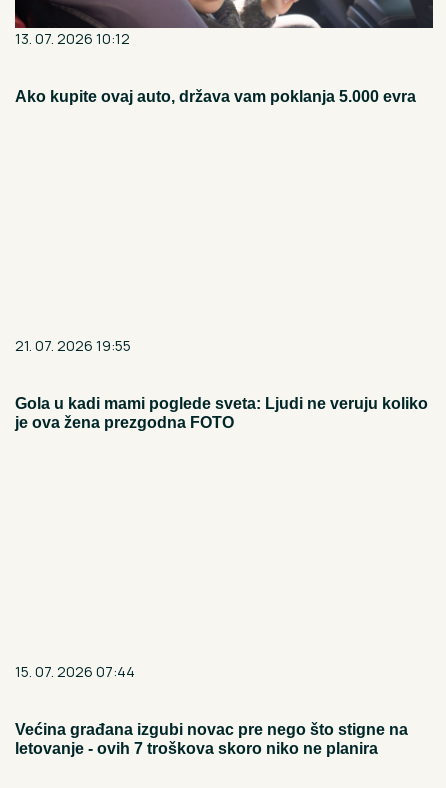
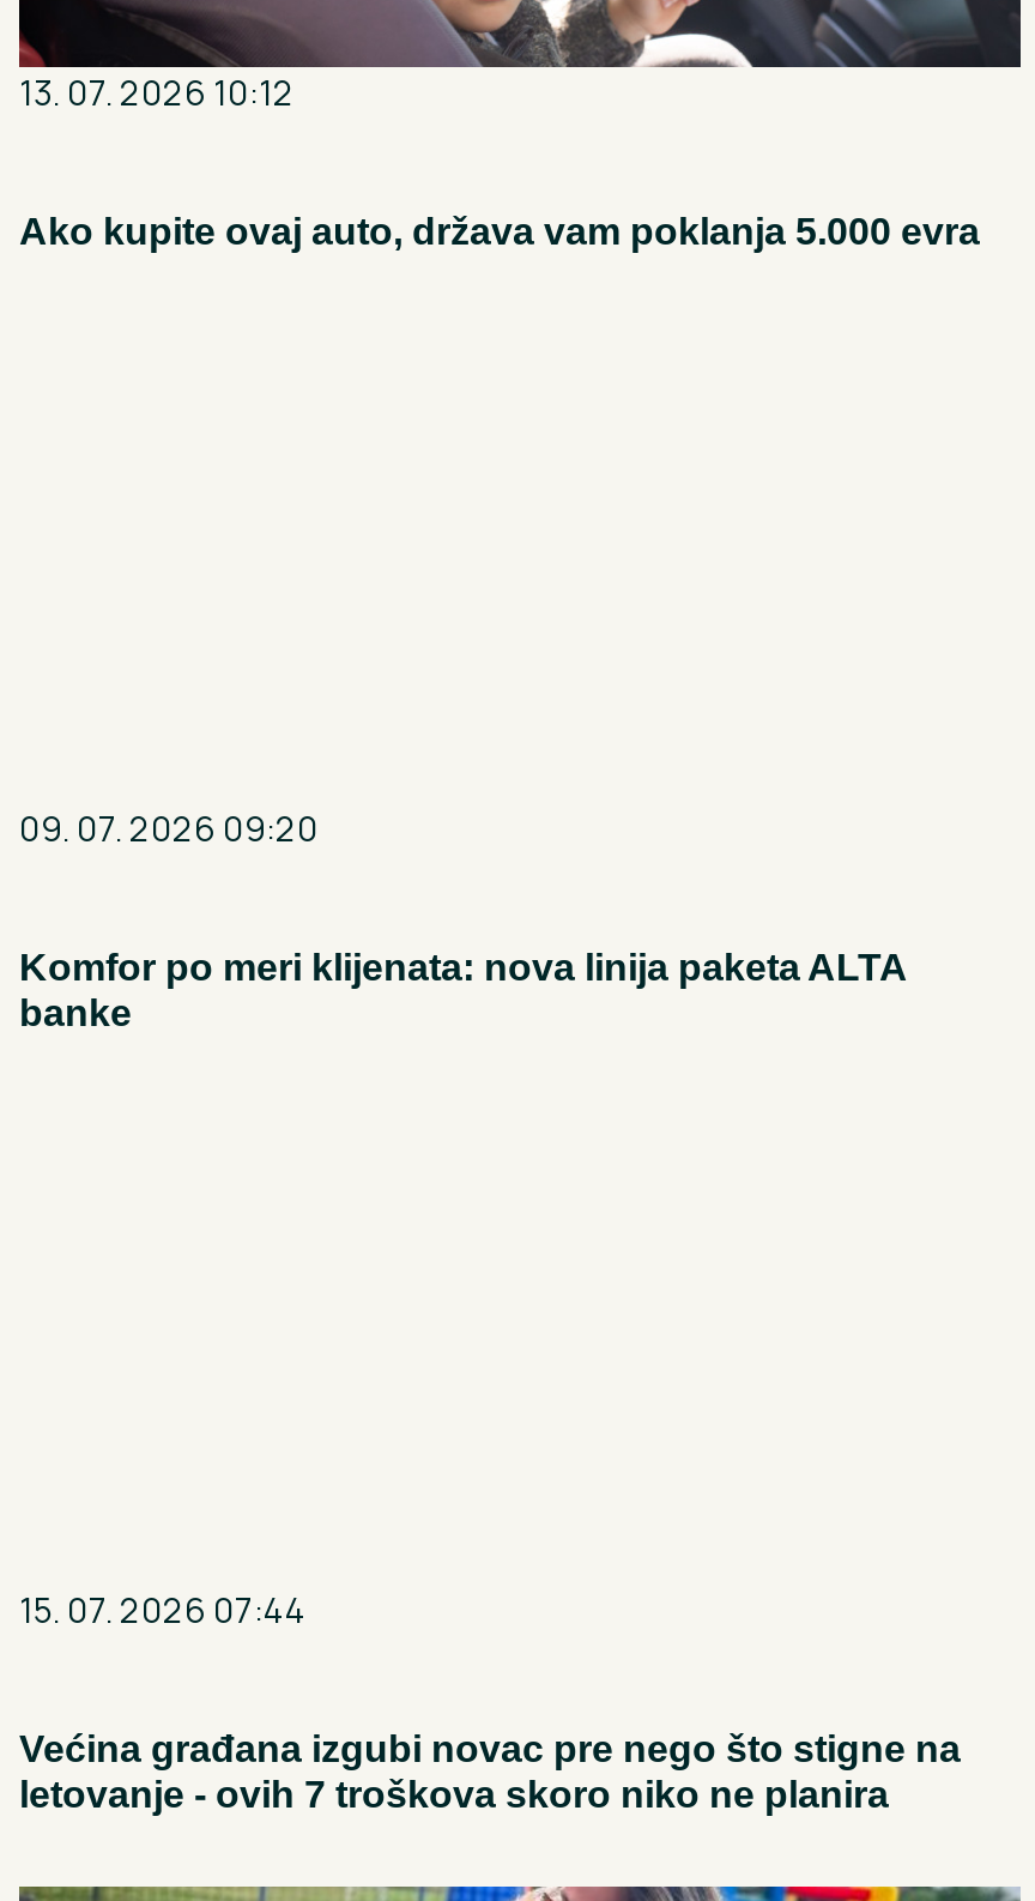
[15,336,131,355] 21. 07. 2026 19:55 -> [19,805,319,851] 09. 07. 2026 09:20
[15,395,428,431] Gola u kadi mami poglede sveta: Ljudi ne veruju koliko | je ova žena prezgodna FOTO -> [19,947,906,1033] Komfor po meri klijenata: nova linija paketa ALTA | banke

